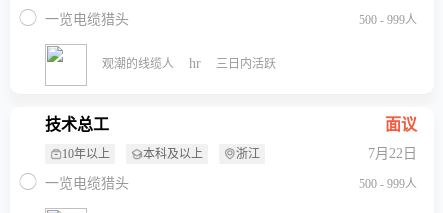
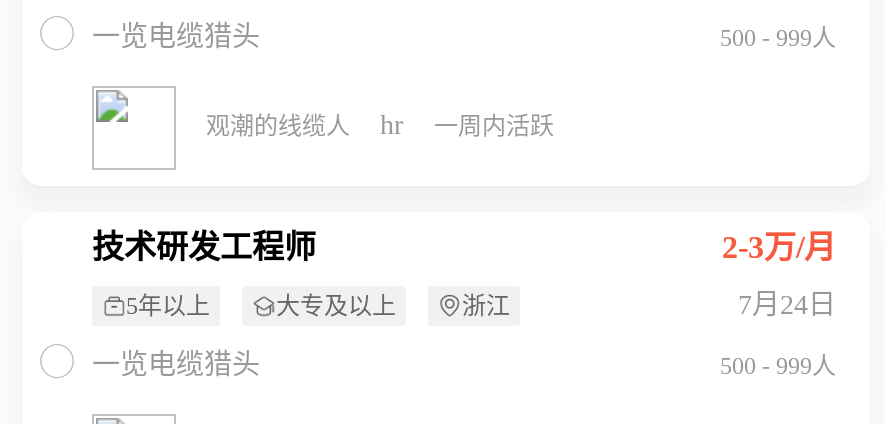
[216,57,276,71] 三日内活跃 -> [434,112,554,140] 一周内活跃
[45,116,417,133] 技术总工 | 面议 -> [92,230,836,264] 技术研发工程师 | 2-3万/月
[62,147,203,161] 10年以上 | 本科及以上 -> [126,292,396,320] 5年以上 | 大专及以上
[368,146,417,161] 7月22日 -> [738,290,836,320] 7月24日

